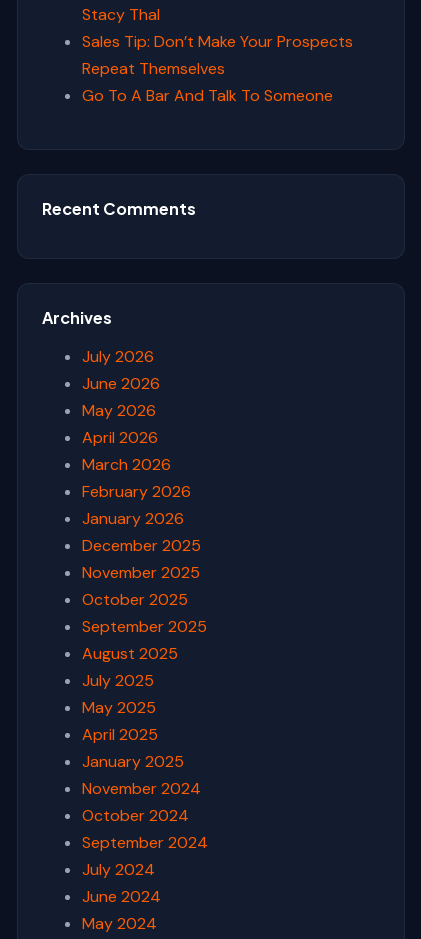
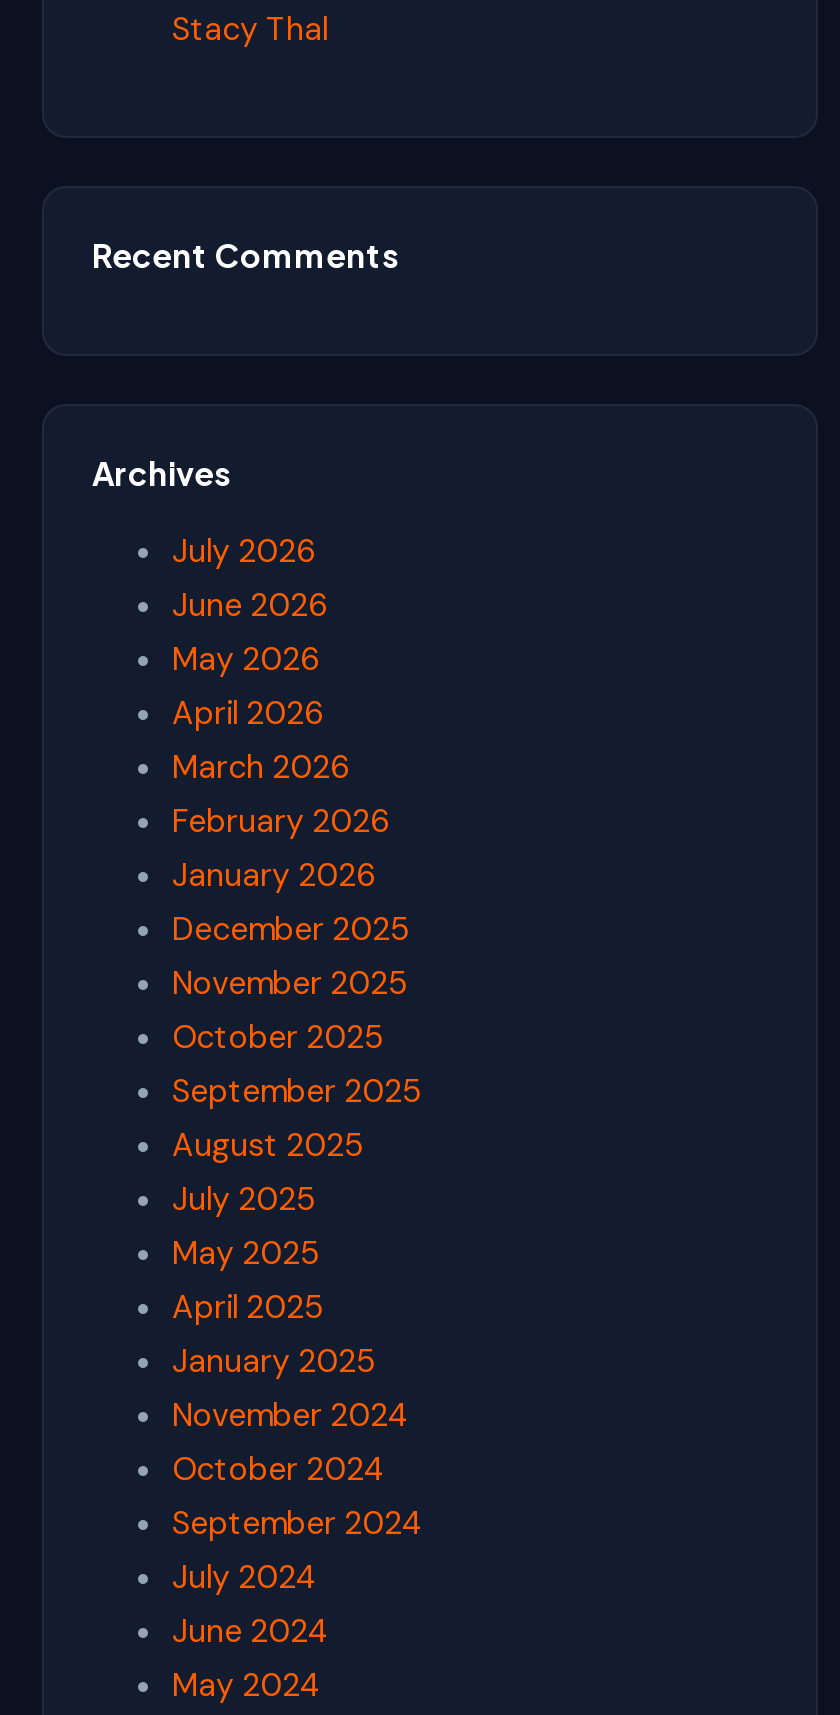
[82,31,353,106] Sales Tip: Don’t Make Your Prospects | Repeat Themselves | Go To A Bar And Talk To Someone -> none

